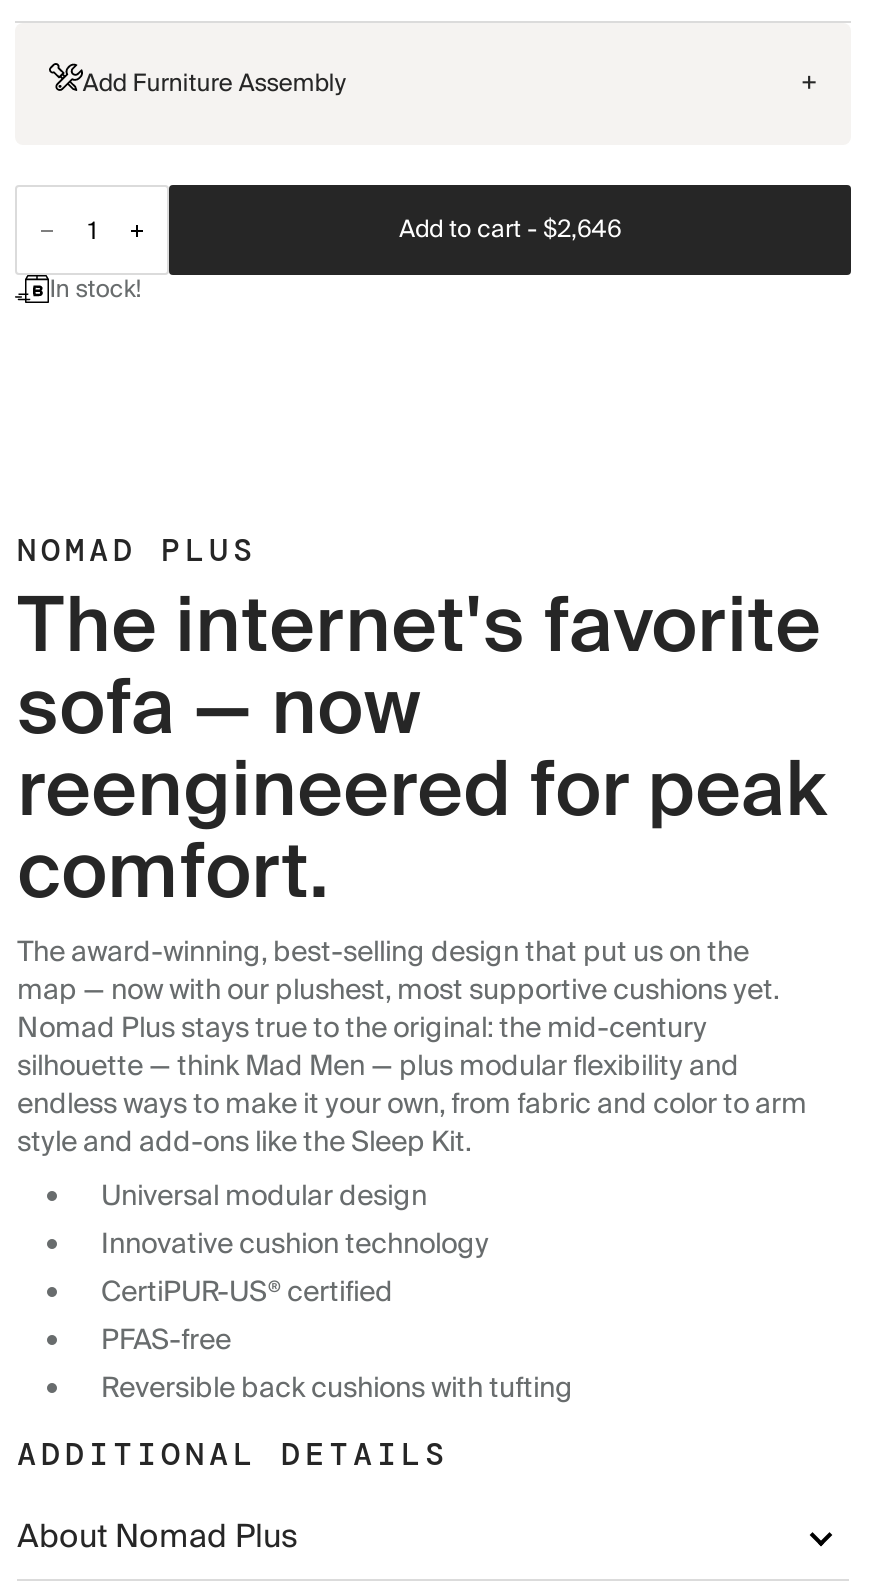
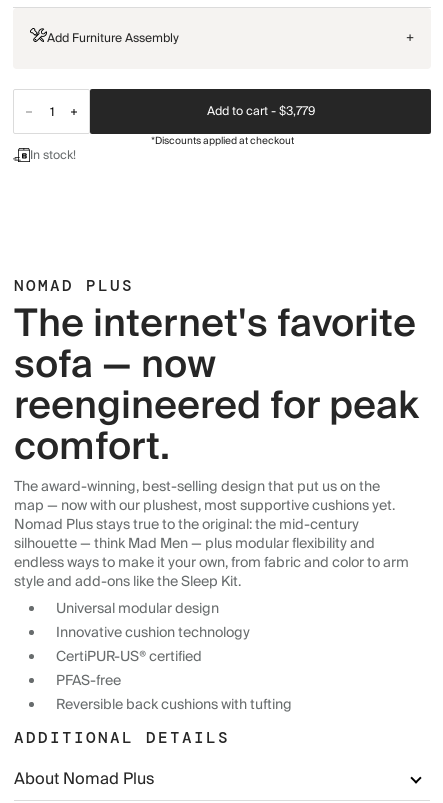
[399,209,621,251] Add to cart - $2,646 -> [150,101,314,150] Add to cart - $3,779 | *Discounts applied at checkout

